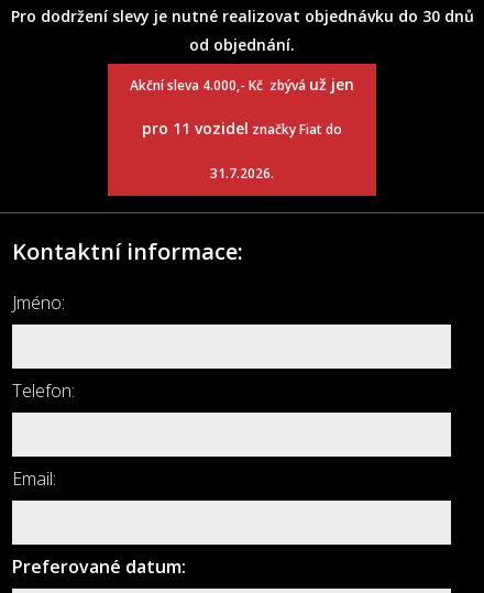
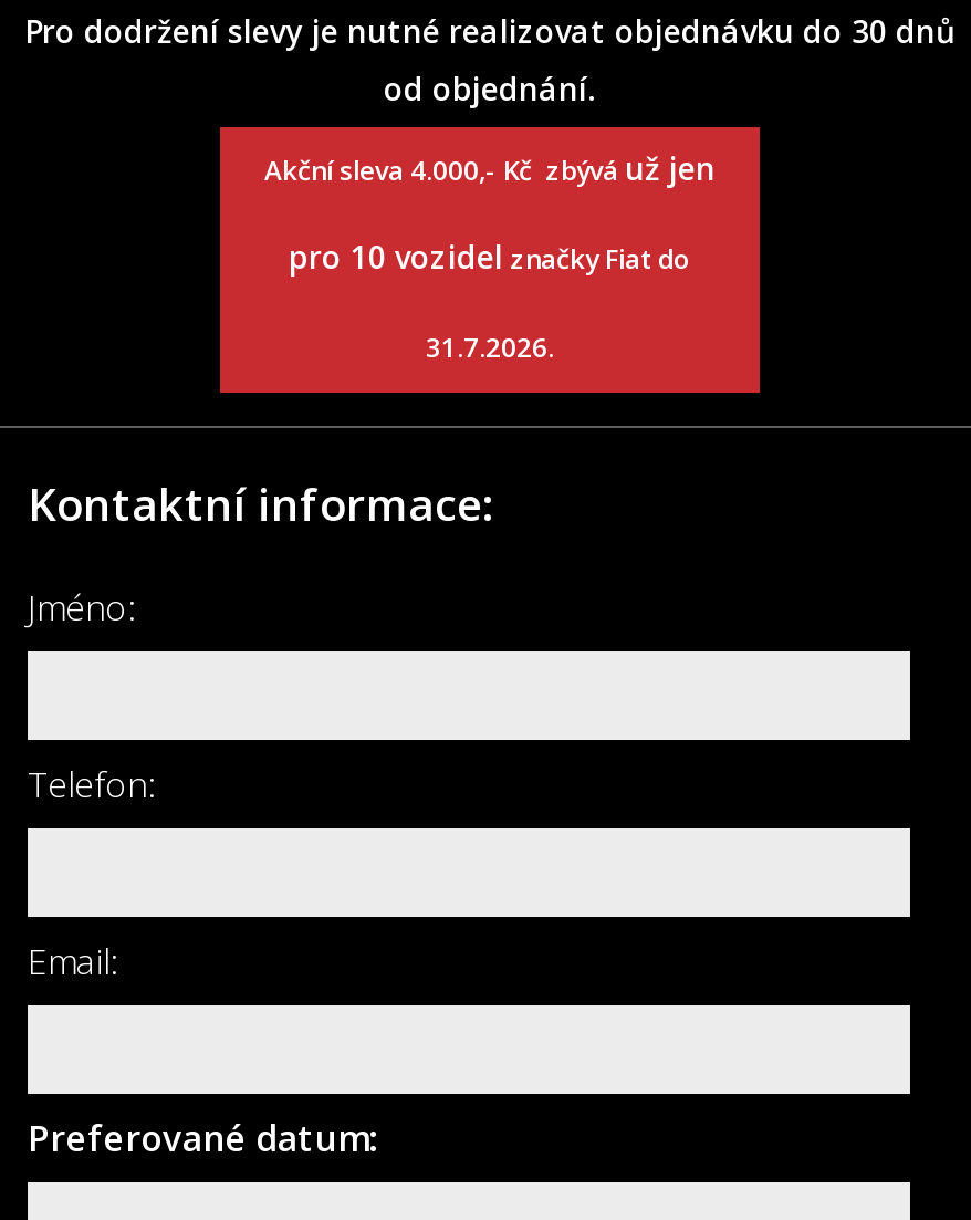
[142,118,342,139] pro 11 vozidel značky Fiat do -> [289,236,691,278] pro 10 vozidel značky Fiat do

